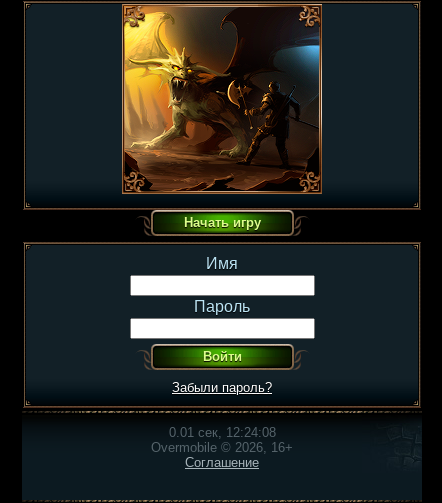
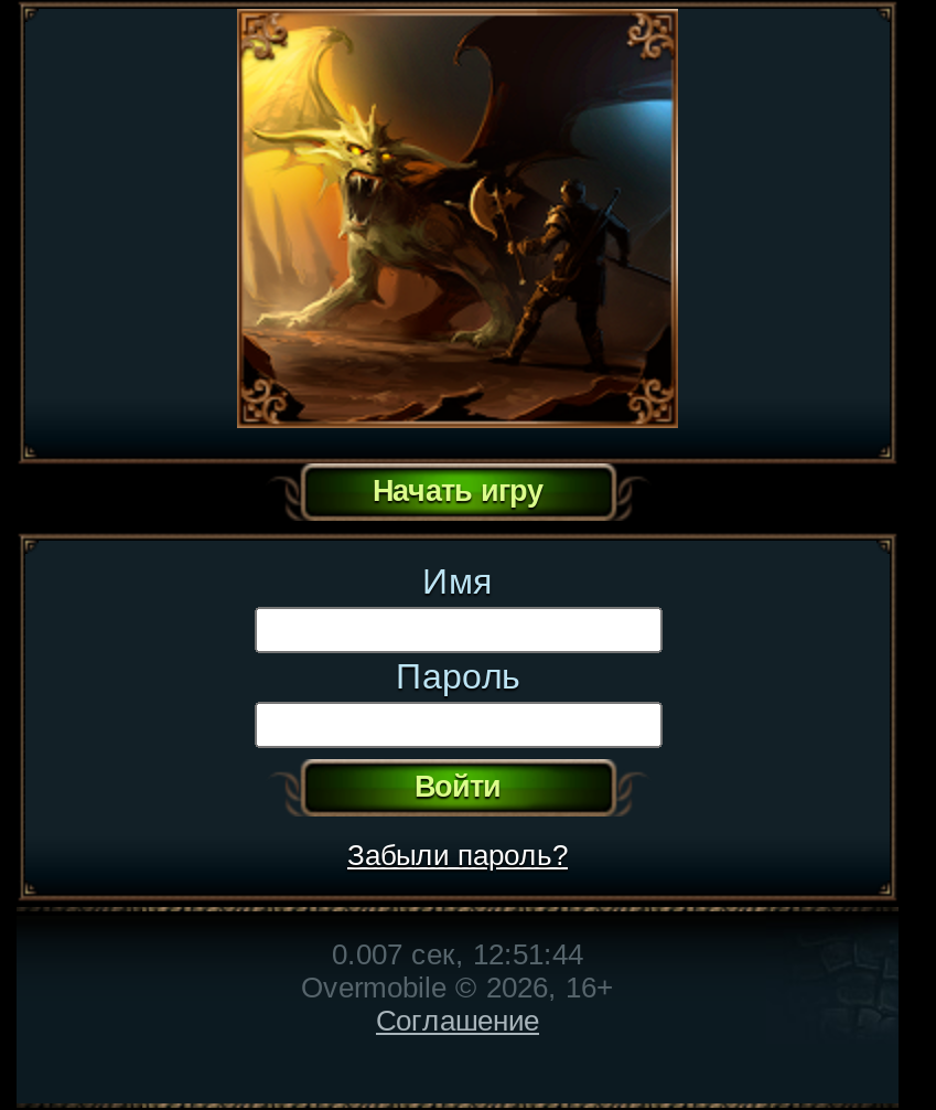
[168,424,275,439] 0.01 сек, 12:24:08 -> [332,937,583,970] 0.007 сек, 12:51:44

